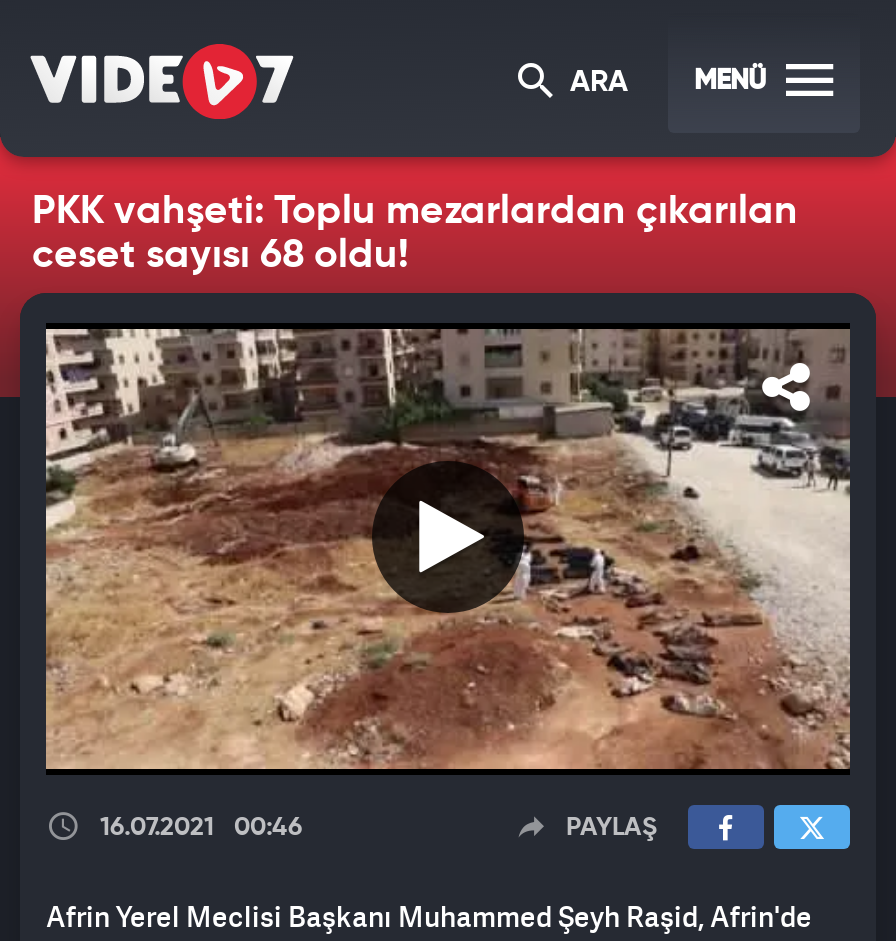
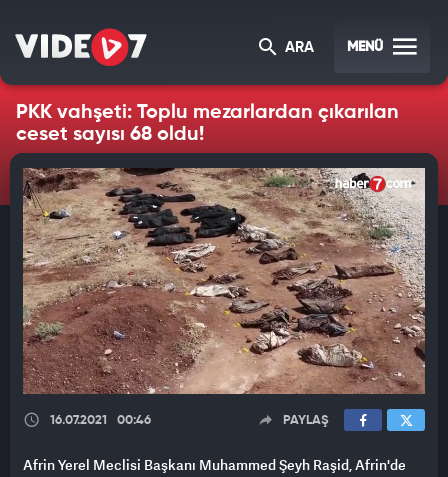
[44,323,852,775] [image] -> [22,167,426,395] [image]

